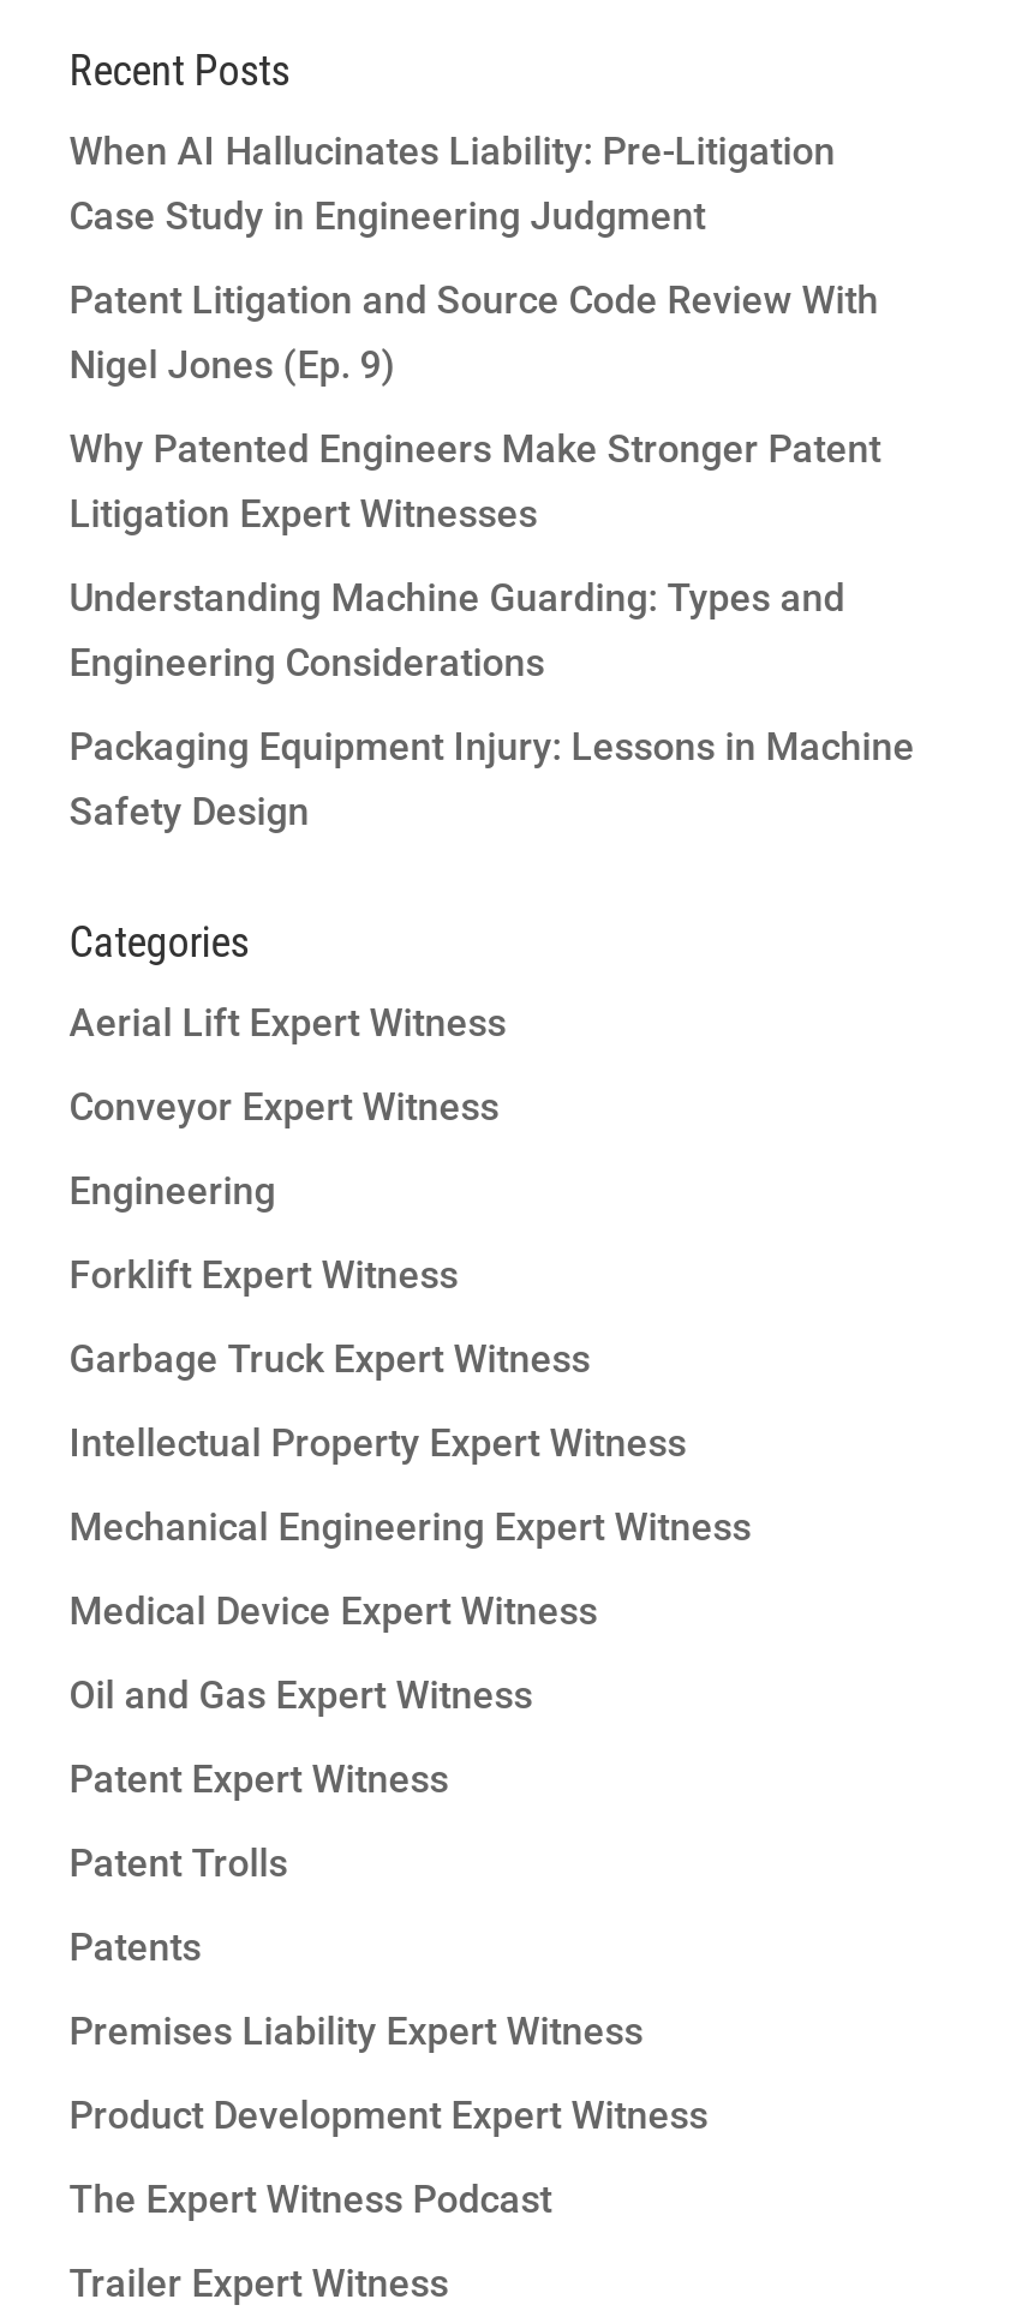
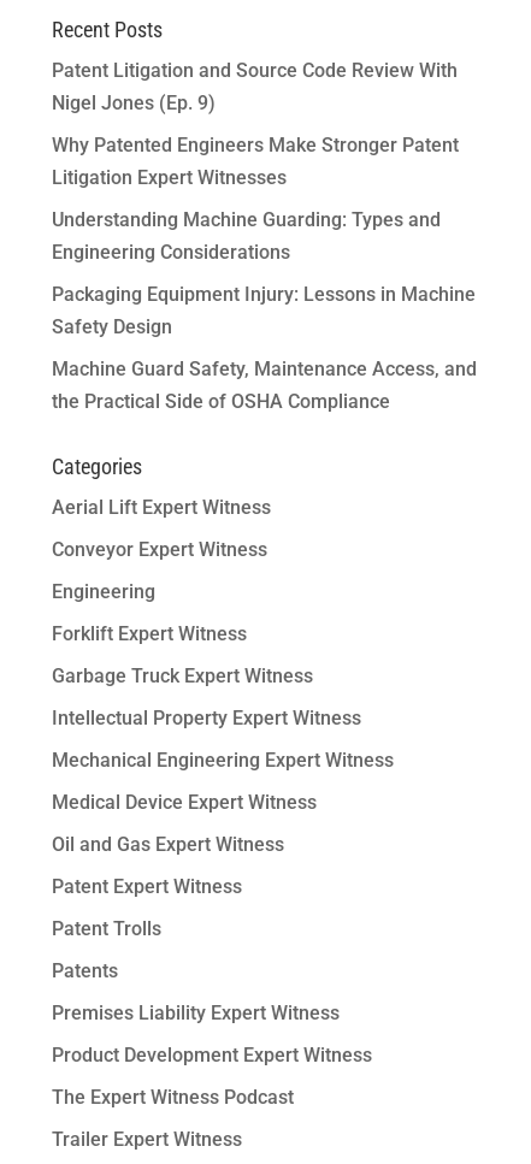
[69,128,835,239] When AI Hallucinates Liability: Pre-Litigation | Case Study in Engineering Judgment -> none
moved [69,277,915,834] -> [52,59,475,338]: Patent Litigation and Source Code Review With | Nigel Jones (Ep. 9) | Why Patented Engineers Make Stronger Patent | Litigation Expert Witnesses | Understanding Machine Guarding: Types and | Engineering Considerations | Packaging Equipment Injury: Lessons in Machine | Safety Design
none -> [52,358,477,413] Machine Guard Safety, Maintenance Access, and | the Practical Side of OSHA Compliance

